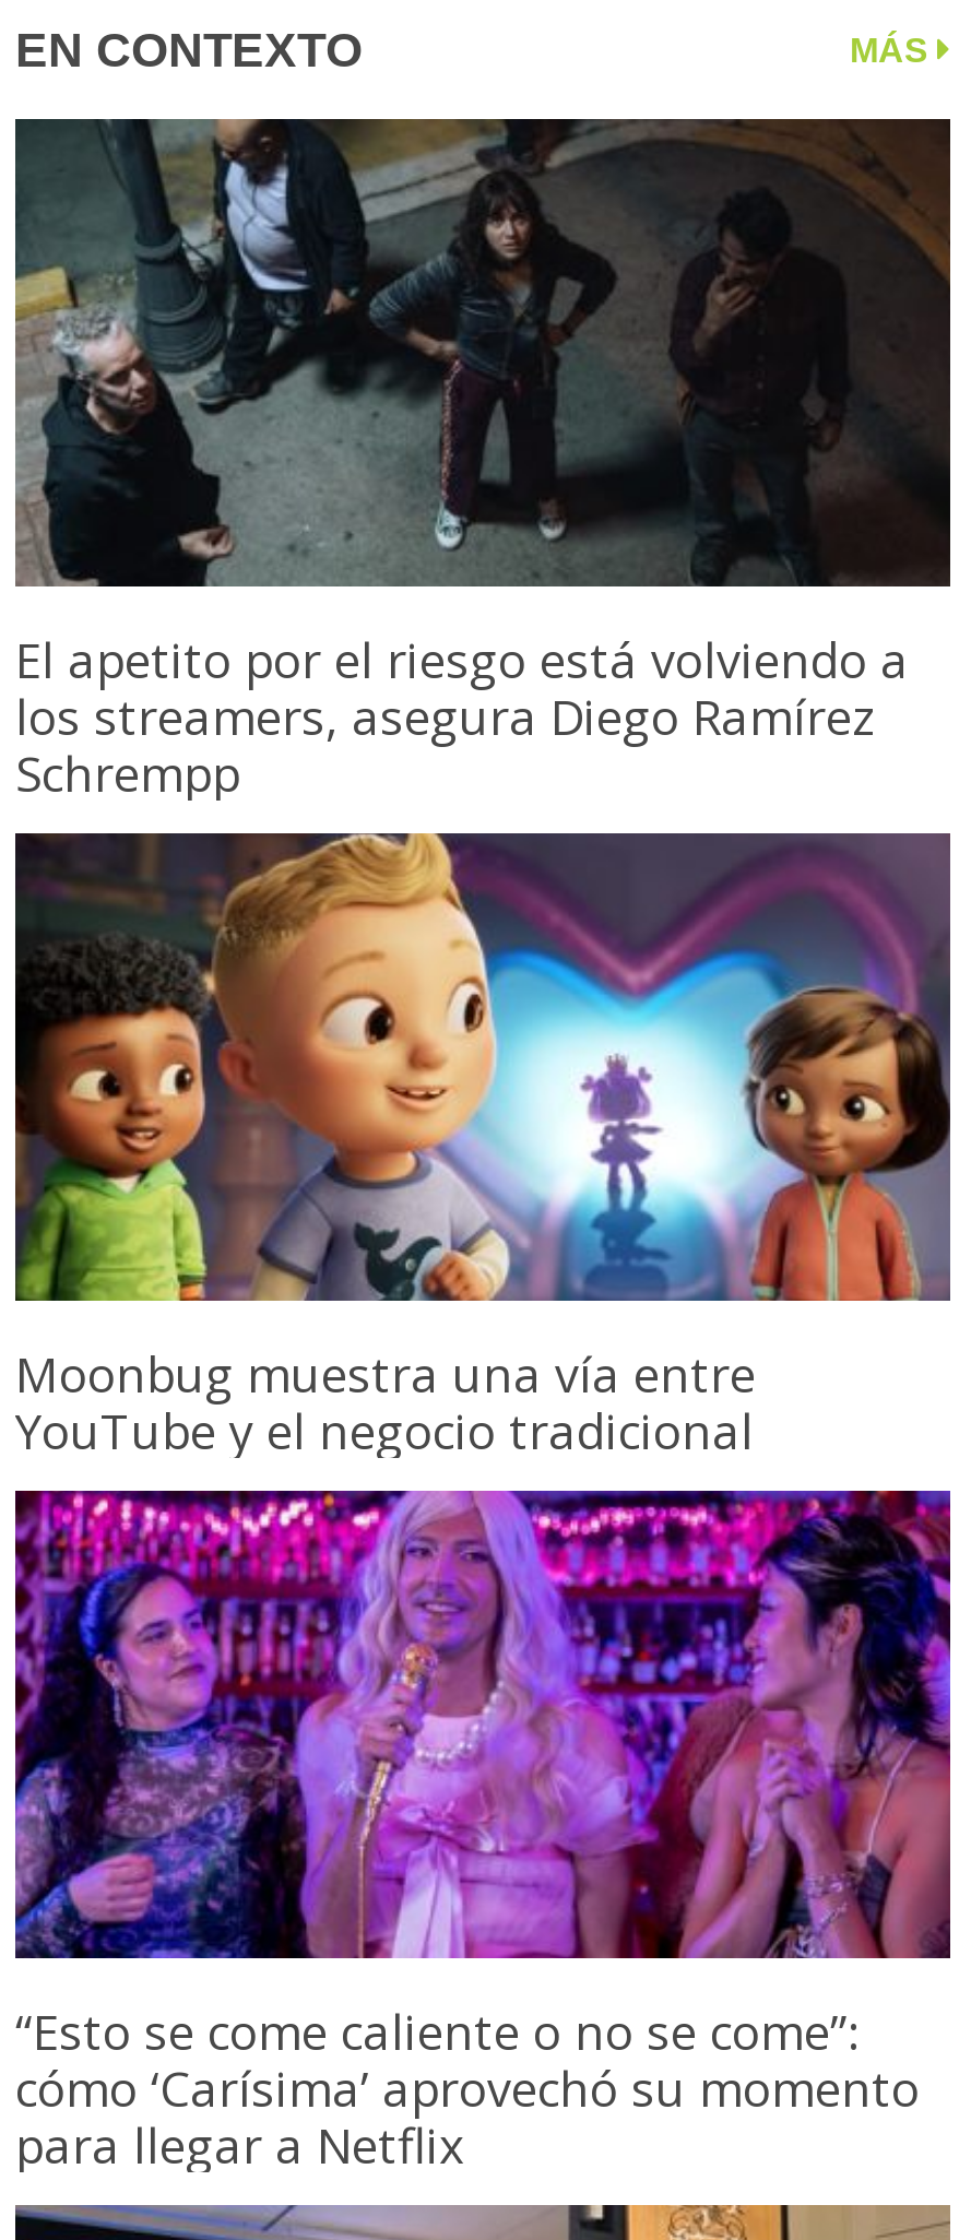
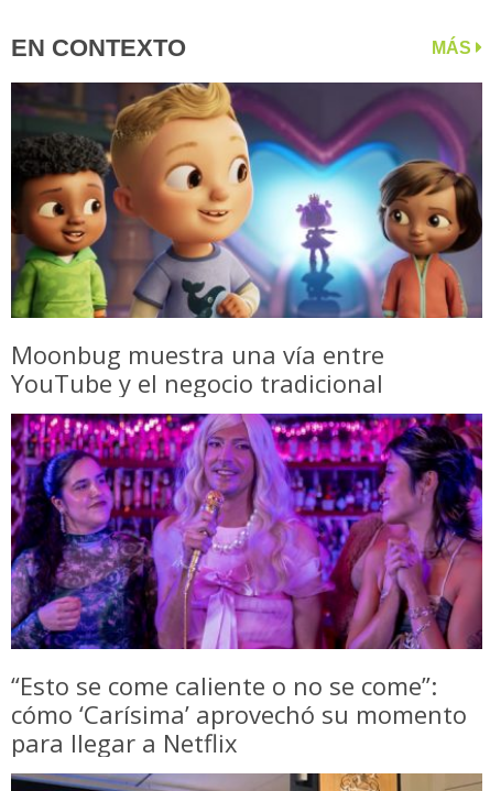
[13,117,952,804] [image] | El apetito por el riesgo está volviendo a | los streamers, asegura Diego Ramírez | Schrempp -> none

